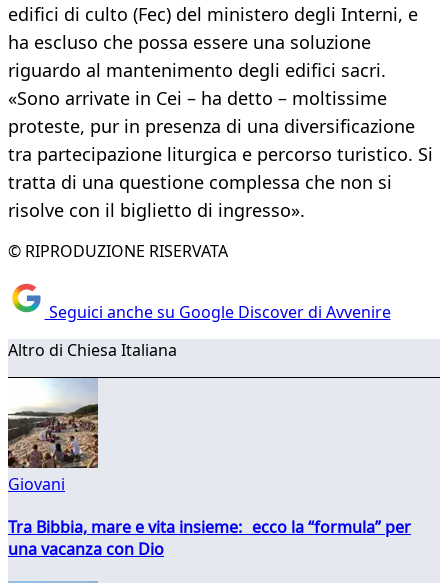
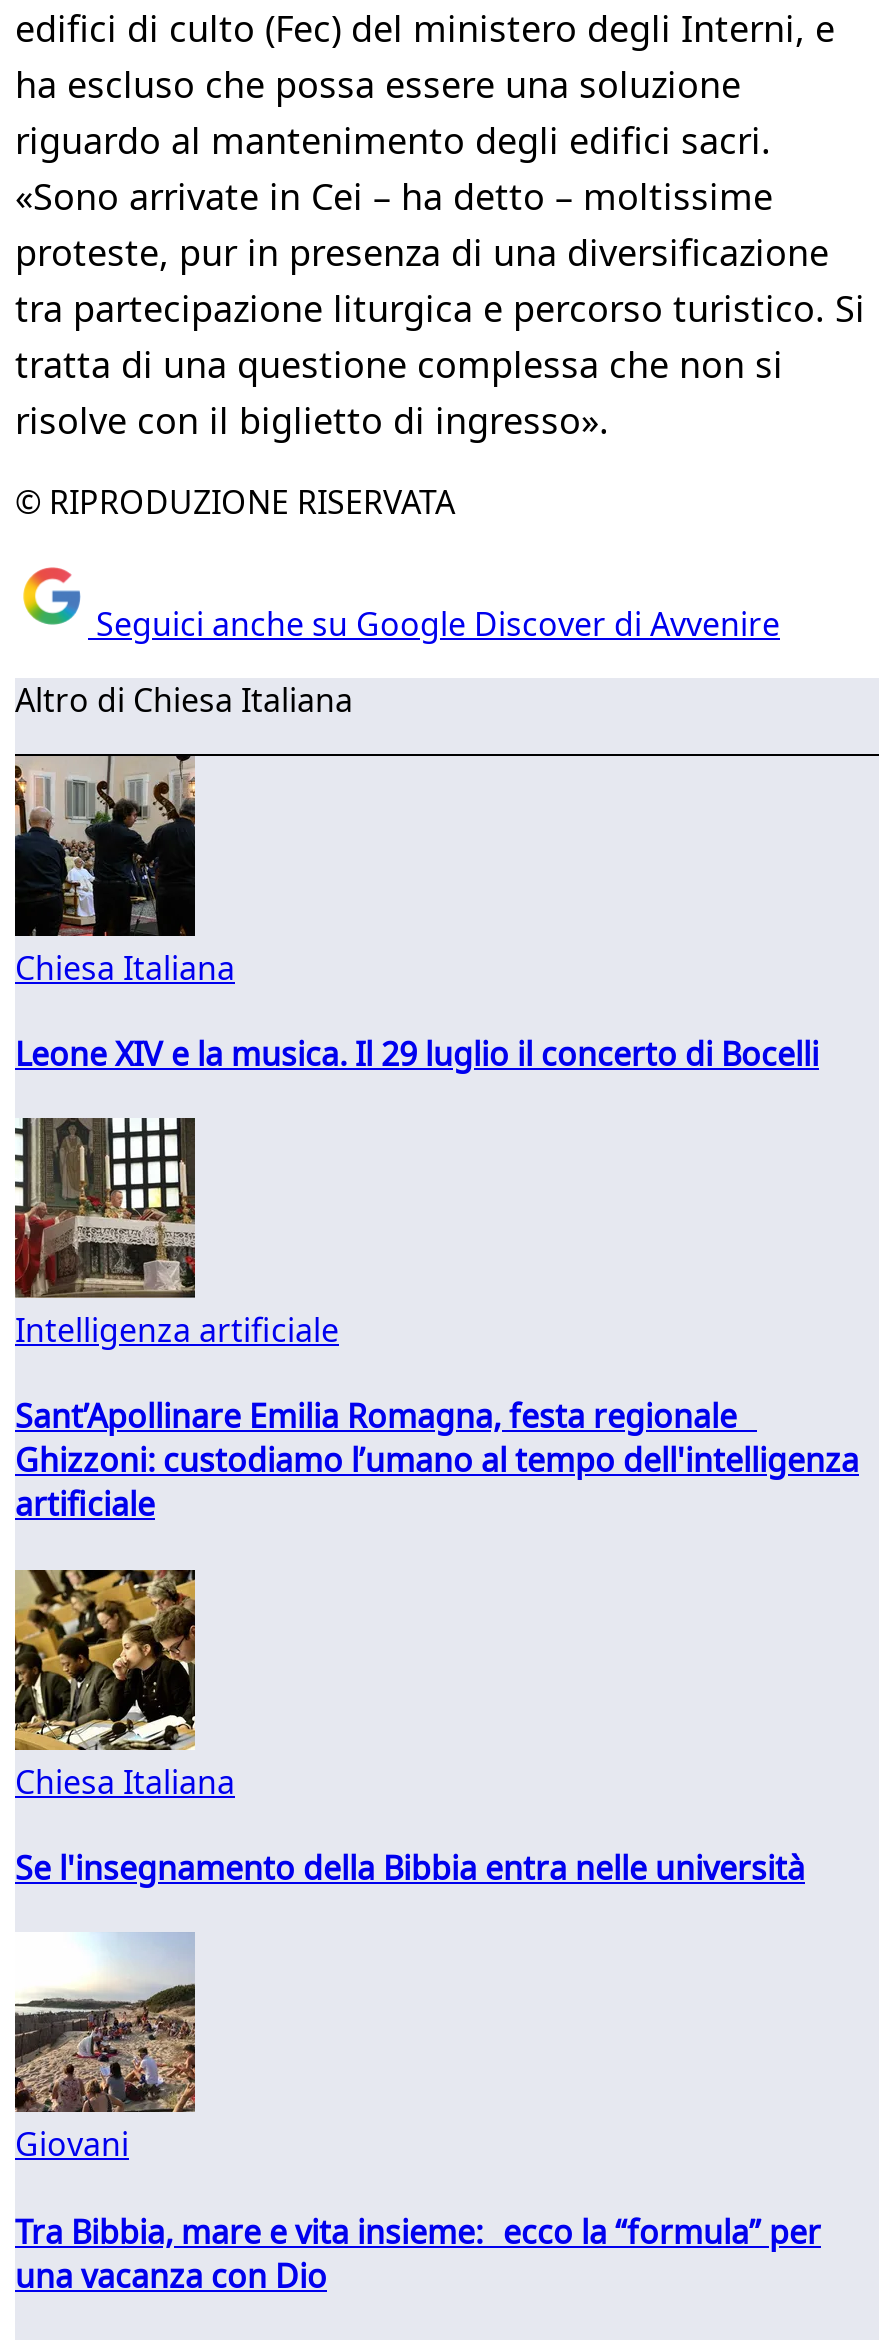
none -> [13,754,819,1076] [image] | Chiesa Italiana | Leone XIV e la musica. Il 29 luglio il concerto di Bocelli
none -> [13,1116,859,1527] [image] | Intelligenza artificiale | Sant’Apollinare Emilia Romagna, festa regionale | Ghizzoni: custodiamo l’umano al tempo dell'intelligenza | artificiale
none -> [13,1566,805,1890] [image] | Chiesa Italiana | Se l'insegnamento della Bibbia entra nelle università

